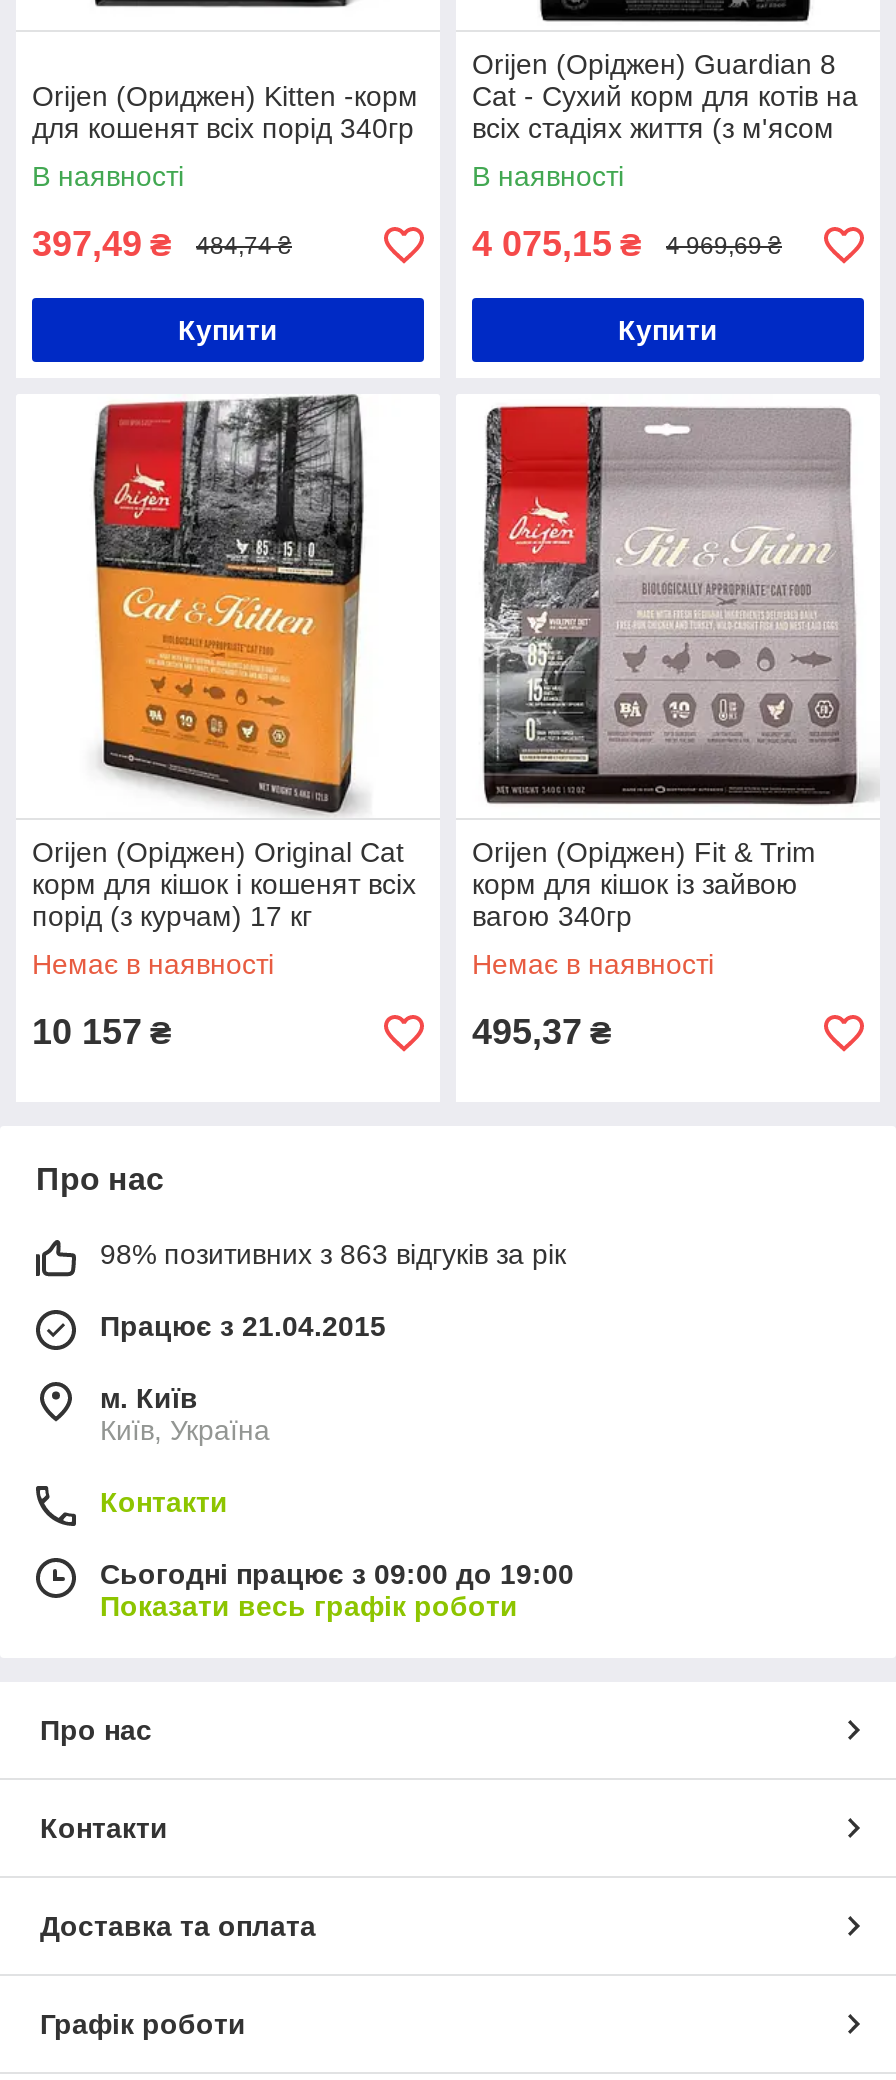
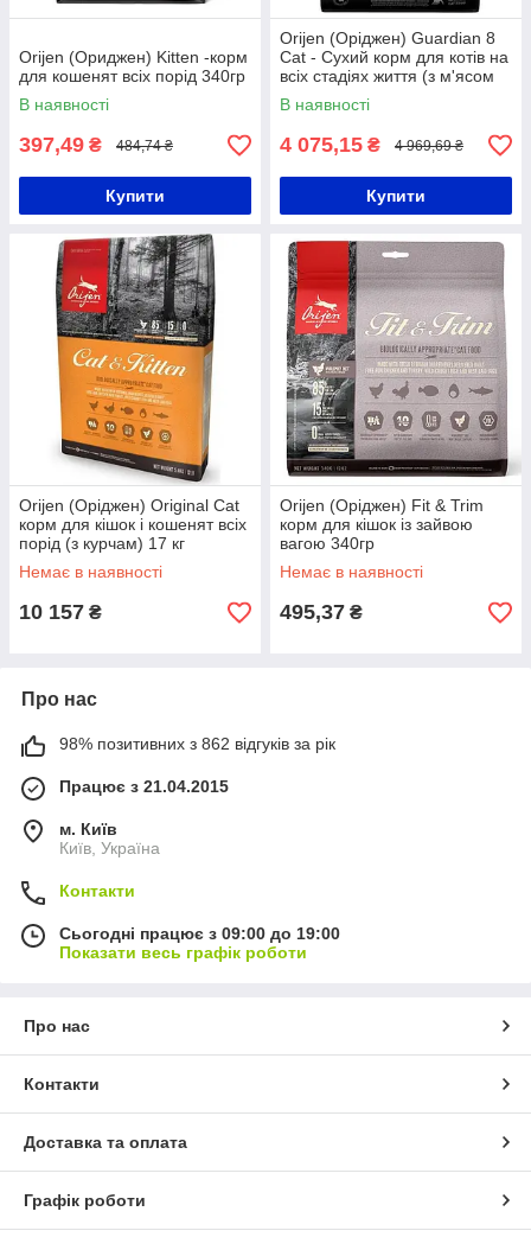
[100,1238,566,1270] 98% позитивних з 863 відгуків за рік -> [59,734,335,753] 98% позитивних з 862 відгуків за рік

